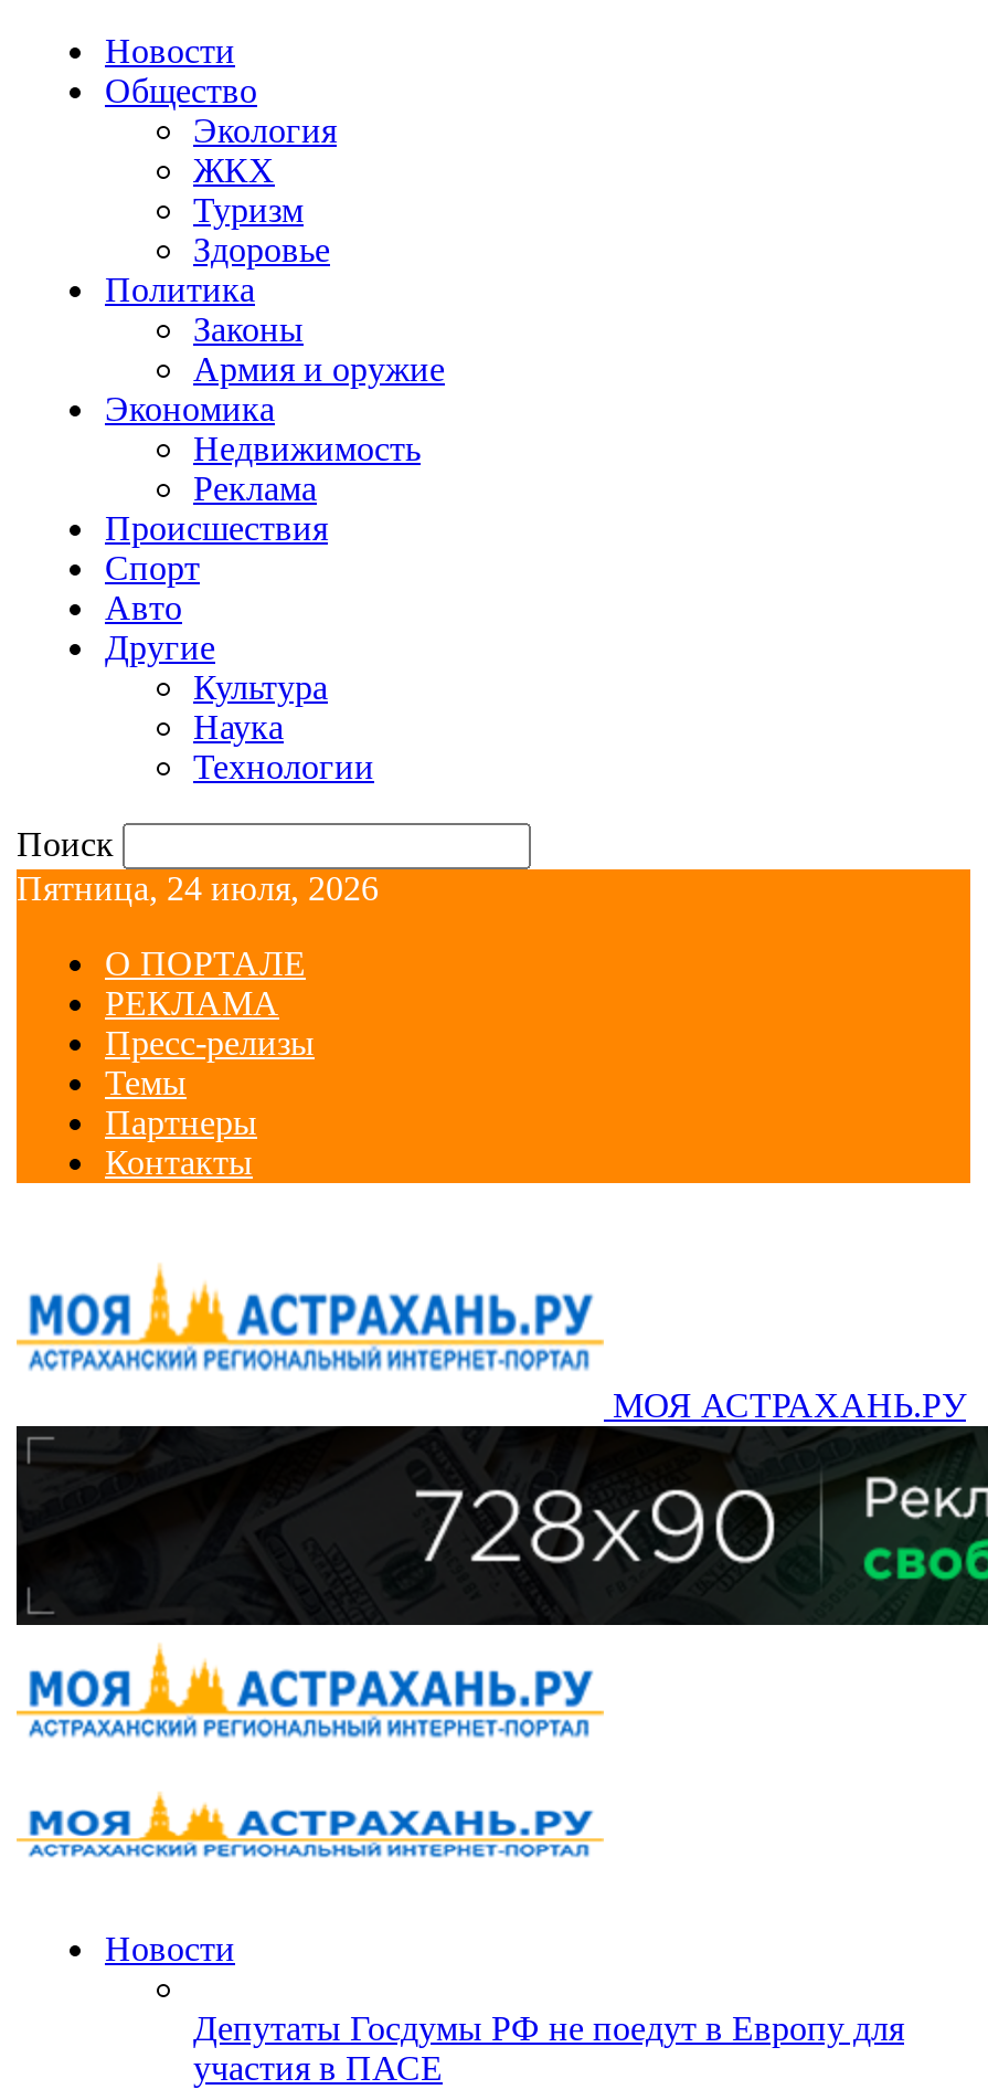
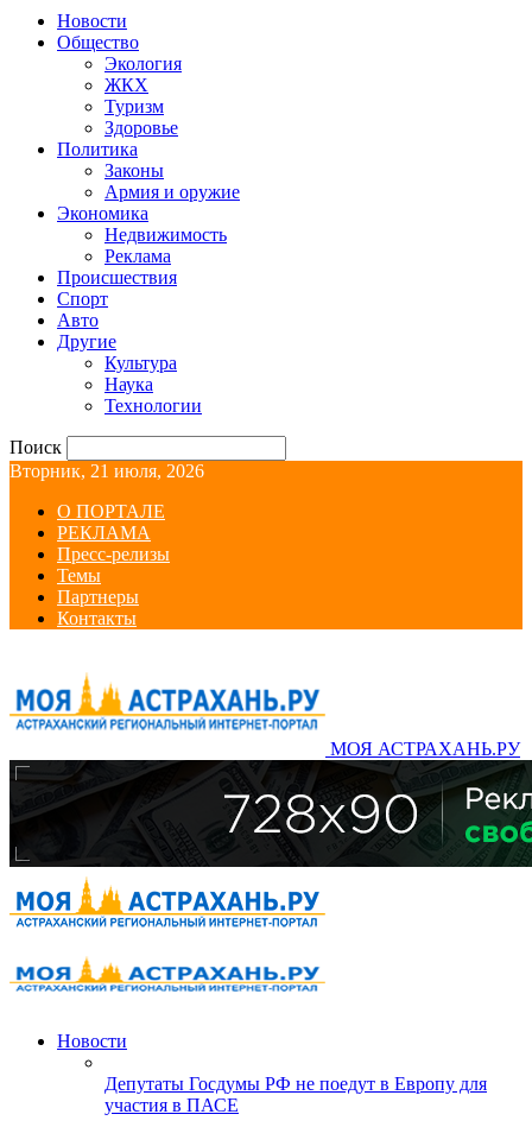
[17,869,379,907] Пятница, 24 июля, 2026 -> [9,461,204,481] Вторник, 21 июля, 2026

